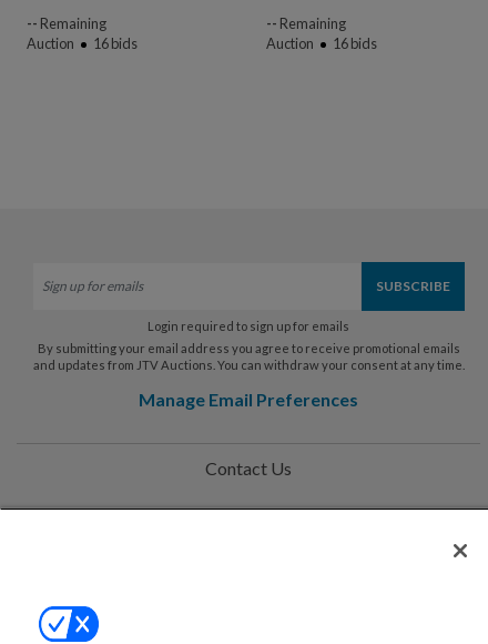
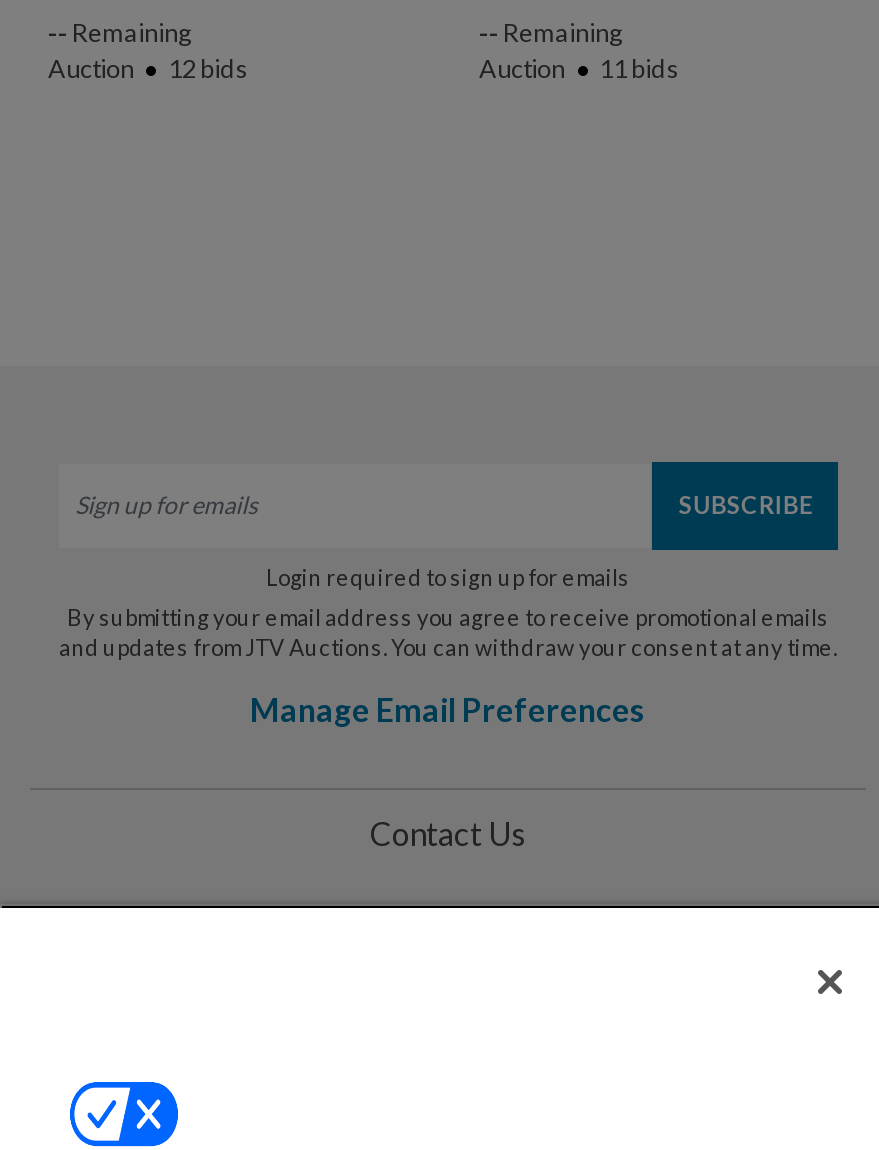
[27,34,138,52] Auction 16 bids -> [48,52,248,84] Auction 12 bids
[266,34,377,52] Auction 16 bids -> [479,52,679,84] Auction 11 bids

